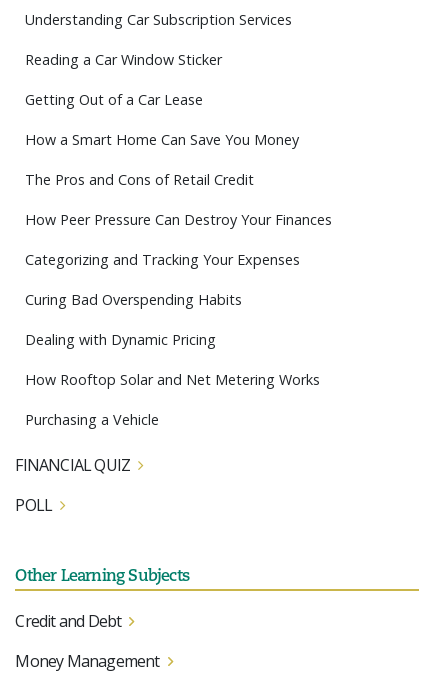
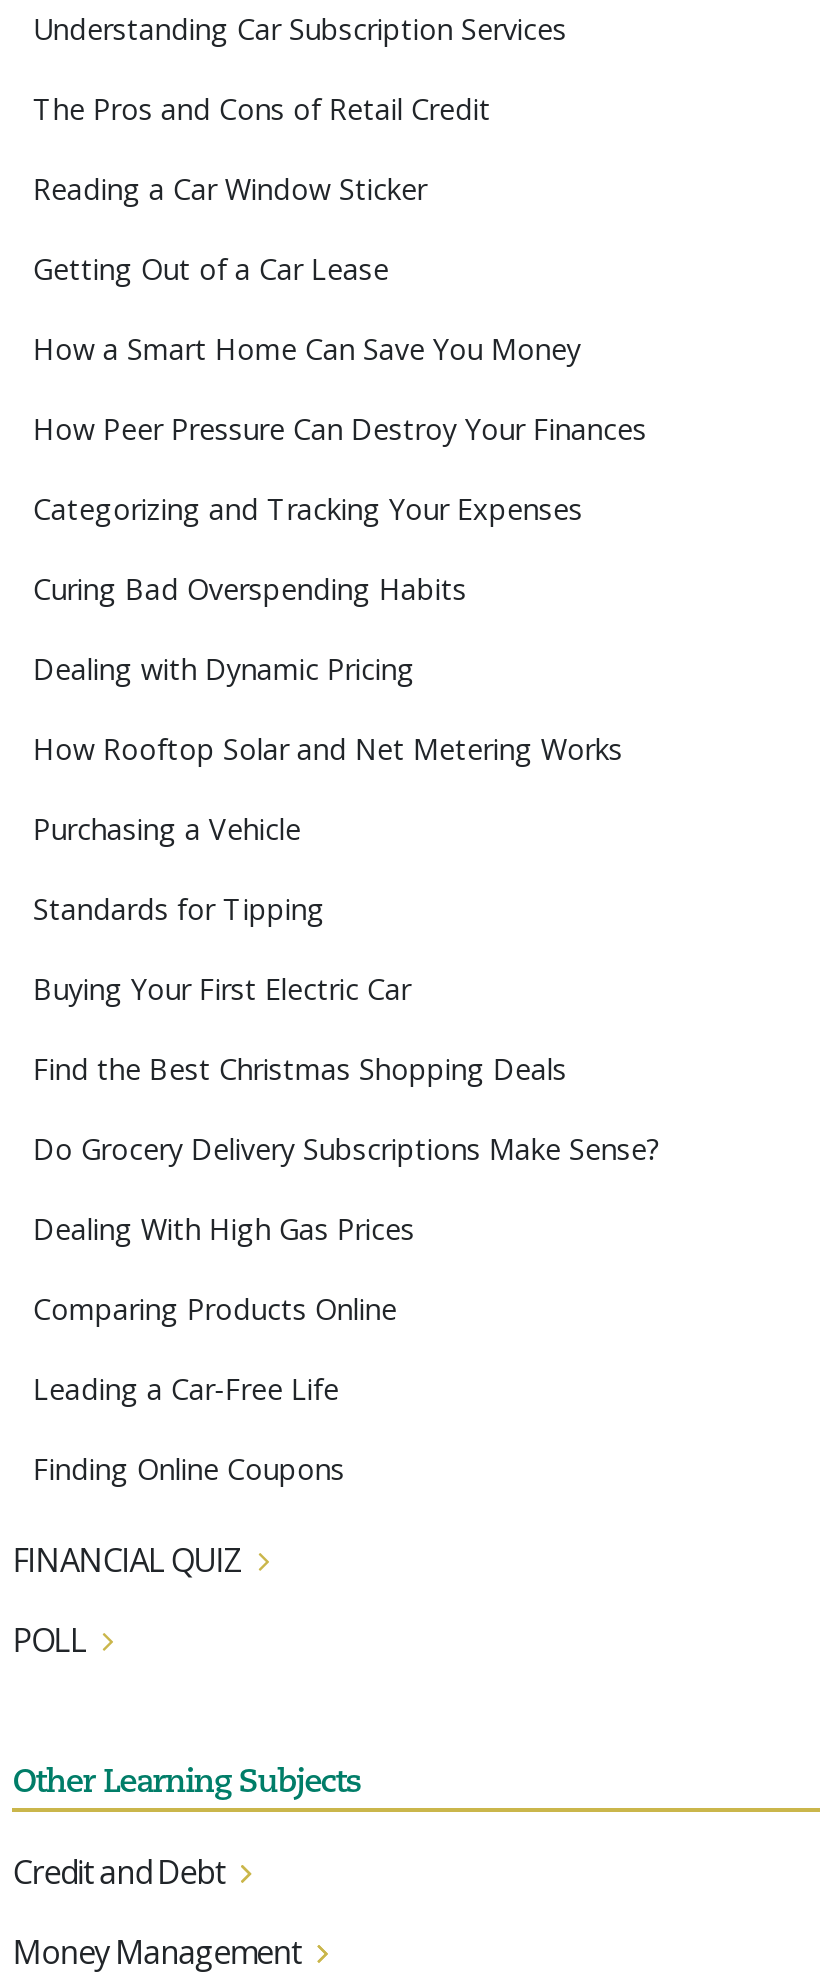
moved [25,170,254,189] -> [33,90,491,128]: The Pros and Cons of Retail Credit
none -> [33,890,661,1488] Standards for Tipping | Buying Your First Electric Car | Find the Best Christmas Shopping Deals | Do Grocery Delivery Subscriptions Make Sense? | Dealing With High Gas Prices | Comparing Products Online | Leading a Car-Free Life | Finding Online Coupons

